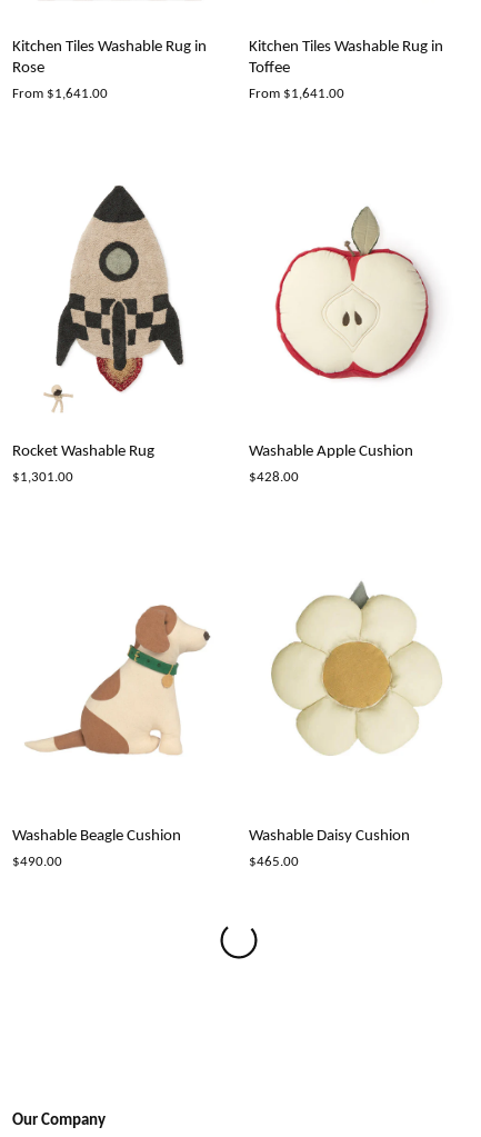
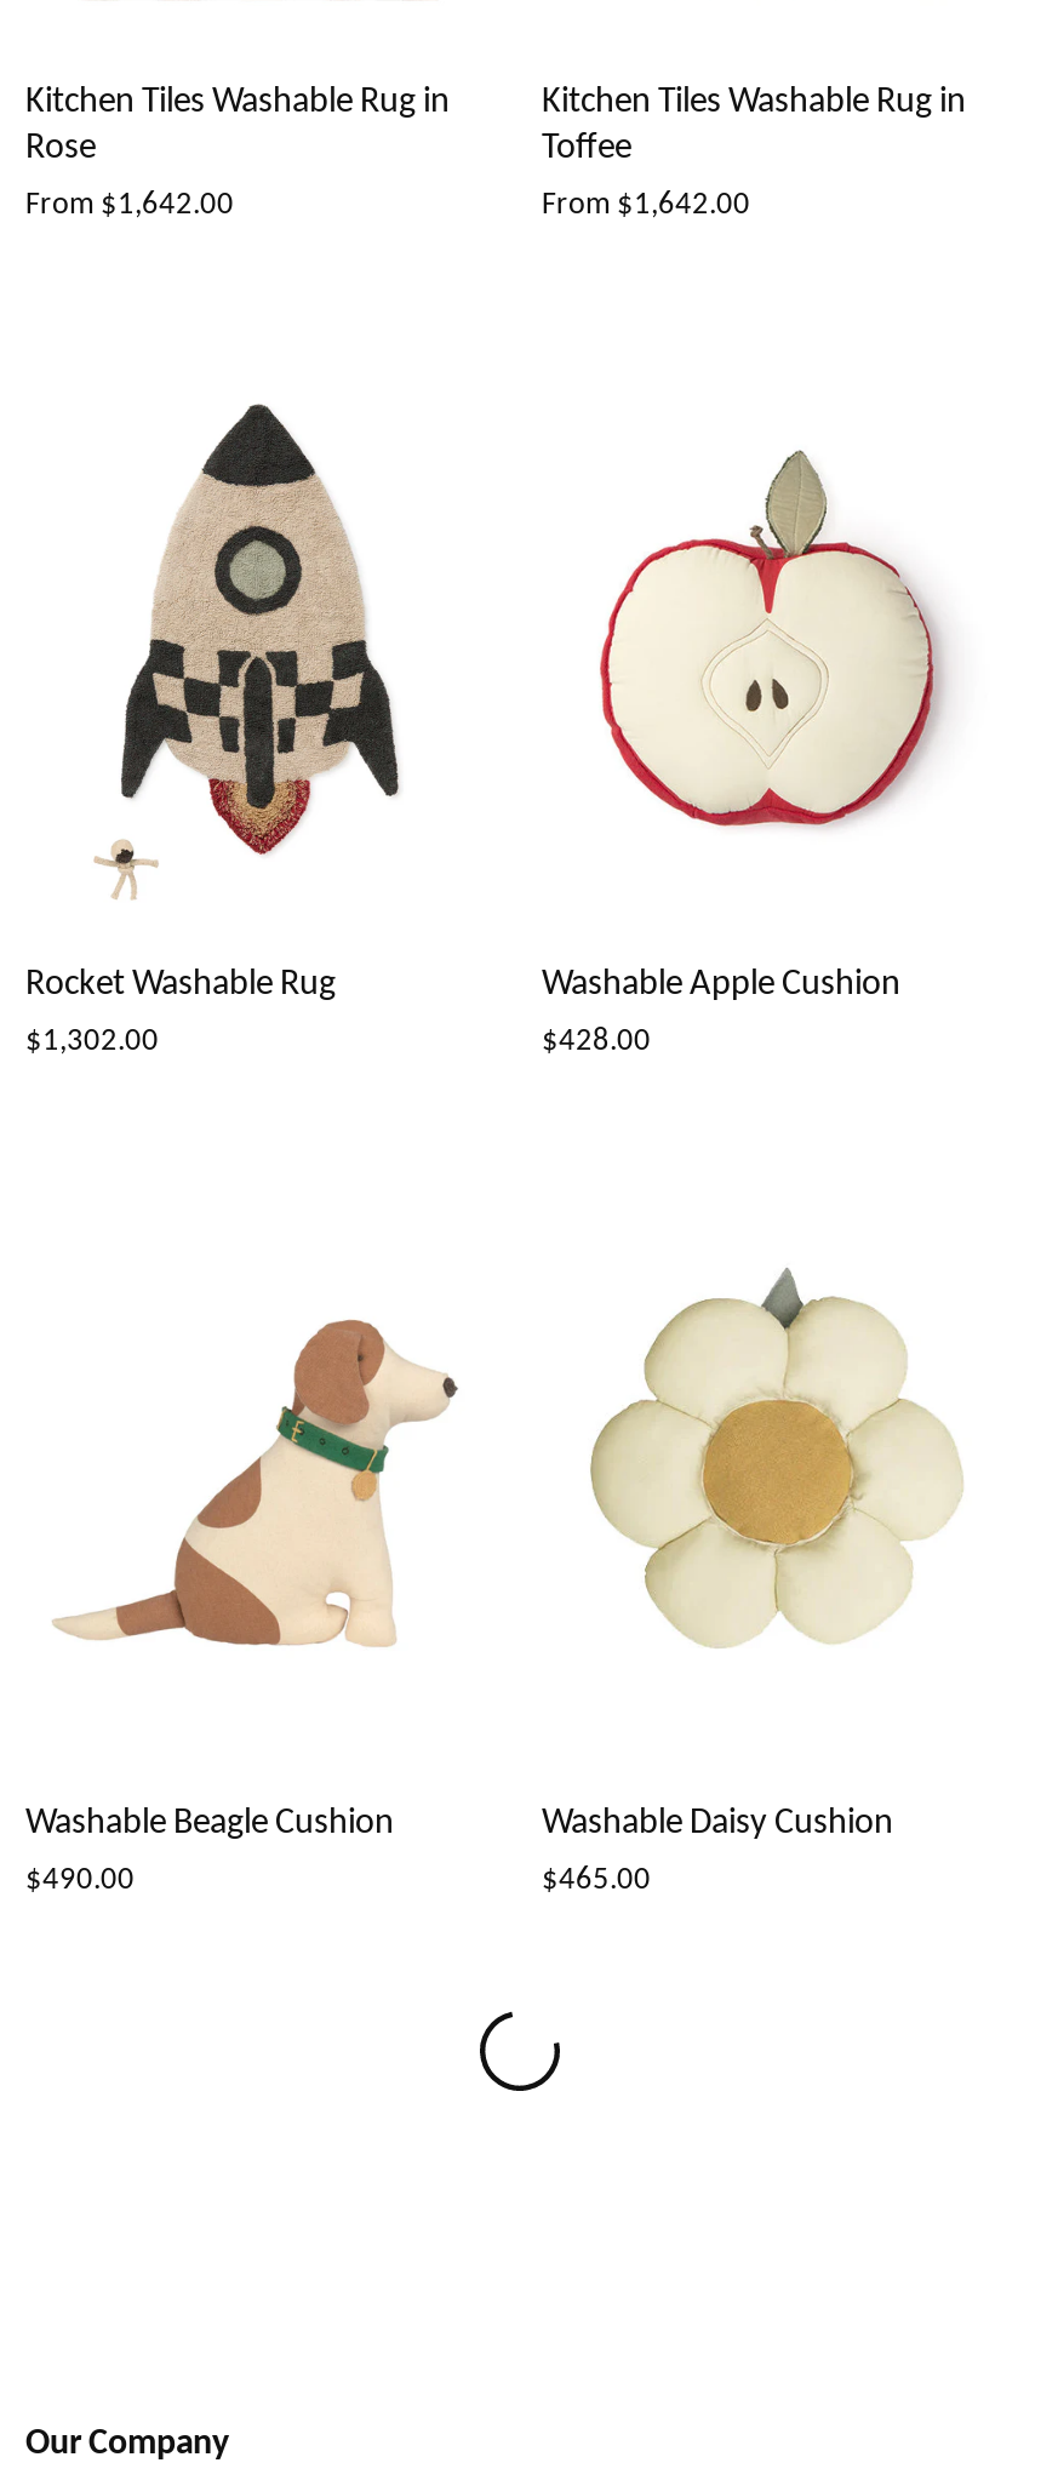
[12,85,108,102] From $1,641.00 -> [25,184,234,223] From $1,642.00
[249,85,344,102] From $1,641.00 -> [542,184,750,223] From $1,642.00
[12,468,73,486] $1,301.00 -> [25,1022,159,1060] $1,302.00

